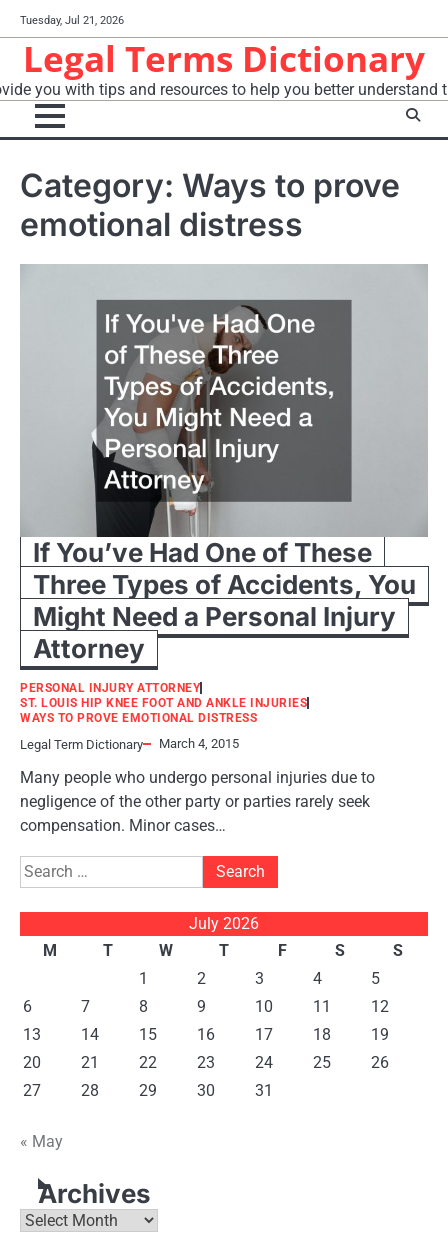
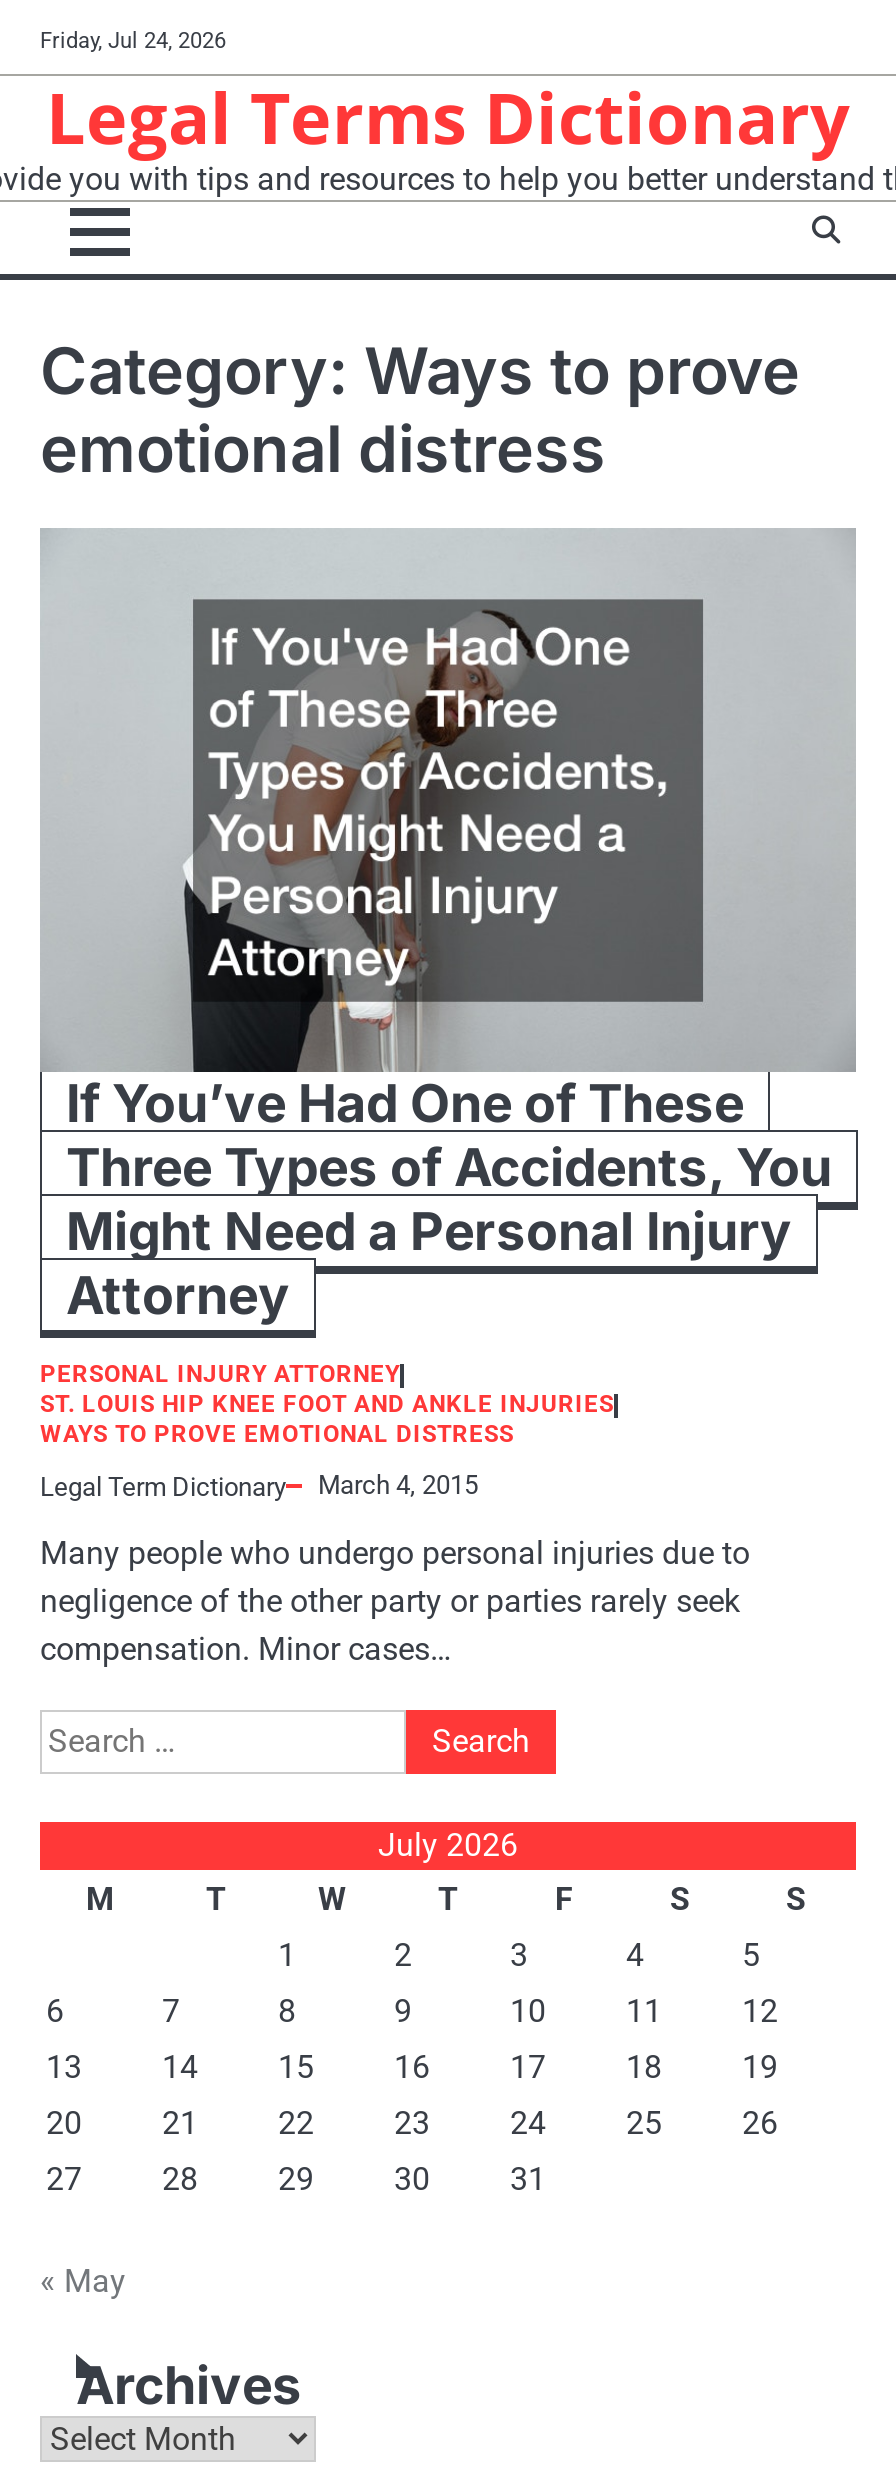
[20,14,124,27] Tuesday, Jul 21, 2026 -> [40,28,226,54] Friday, Jul 24, 2026

